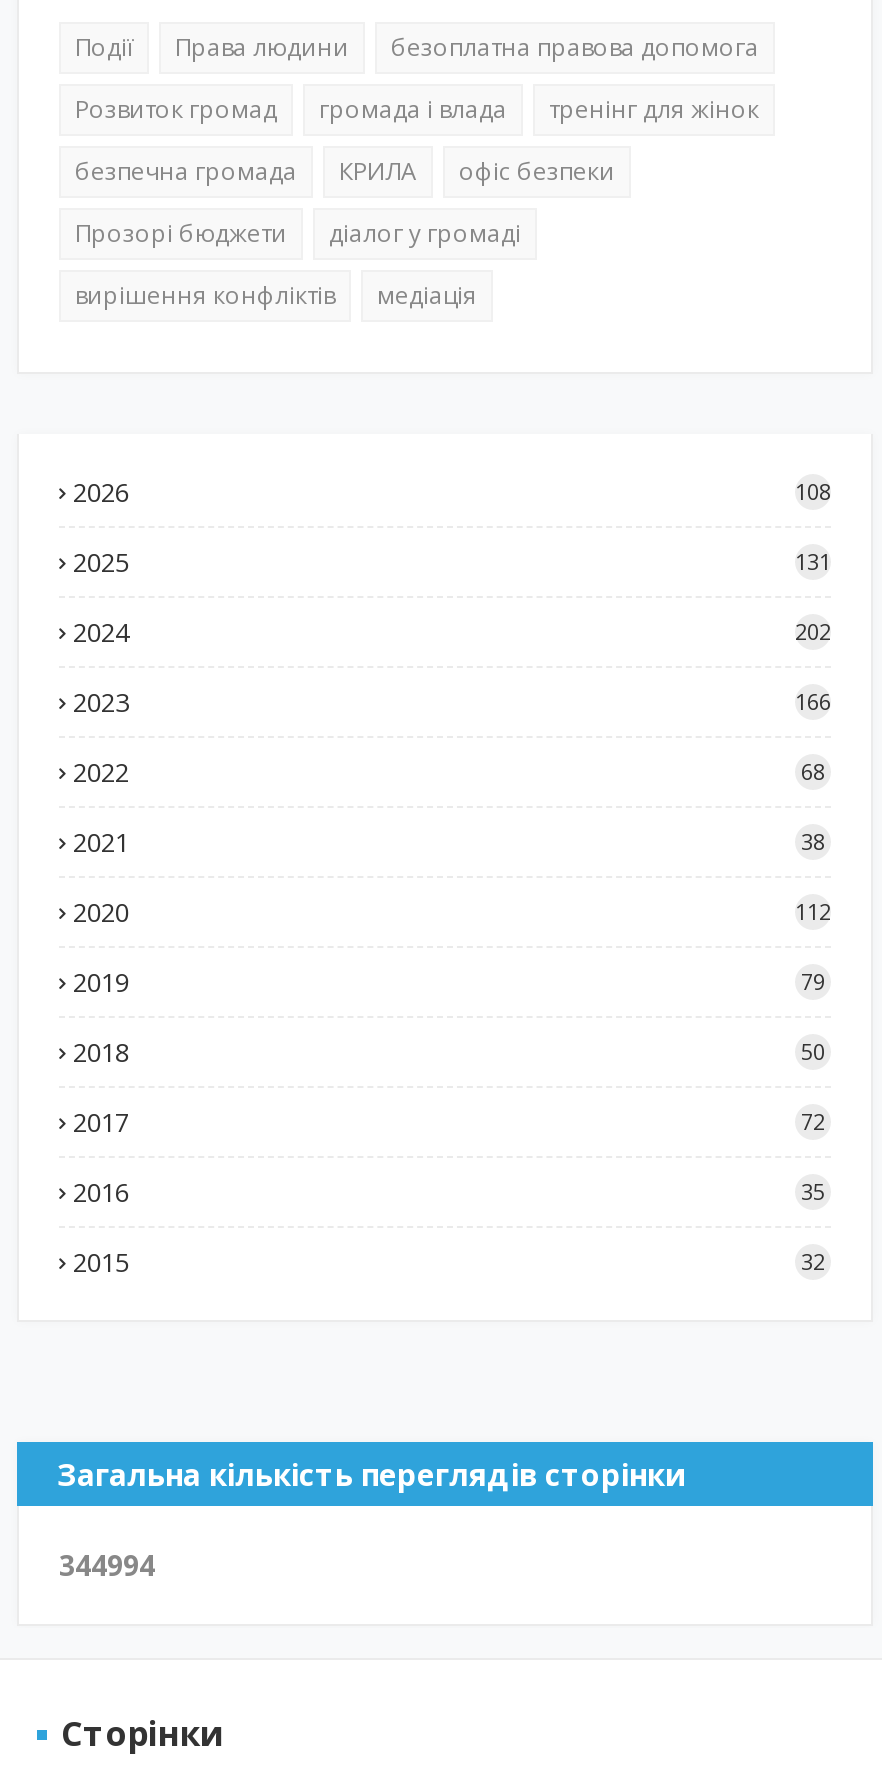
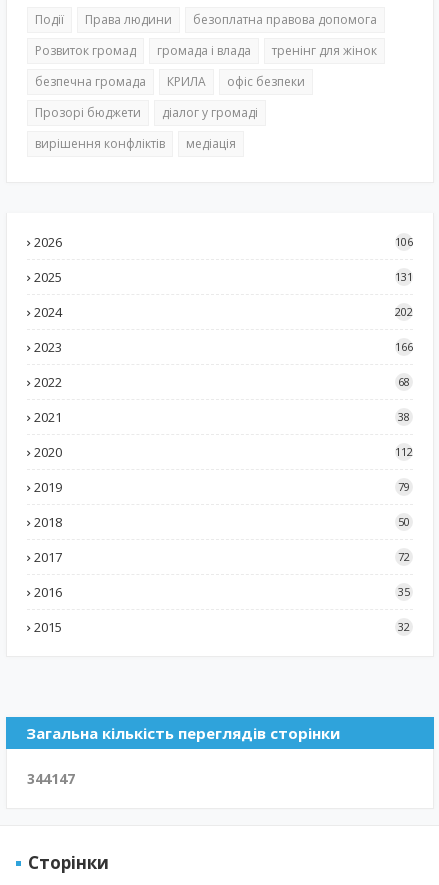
[795,476,831,506] 108 -> [395,234,413,249] 106
[59,1546,155,1584] 344994 -> [27,769,75,788] 344147

